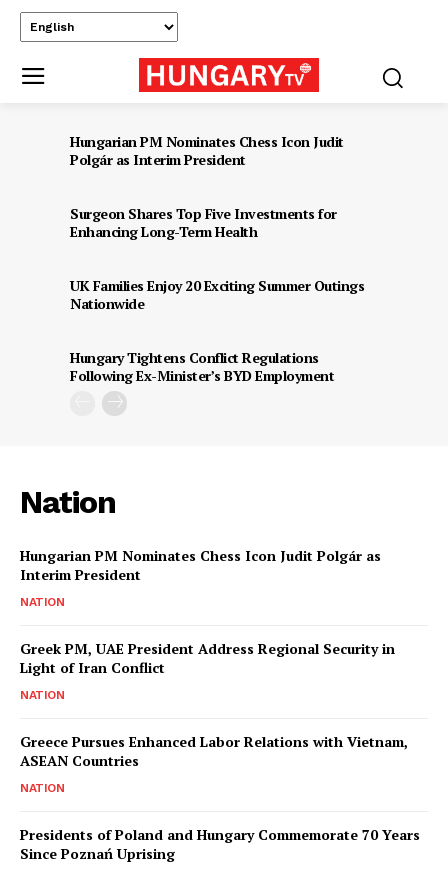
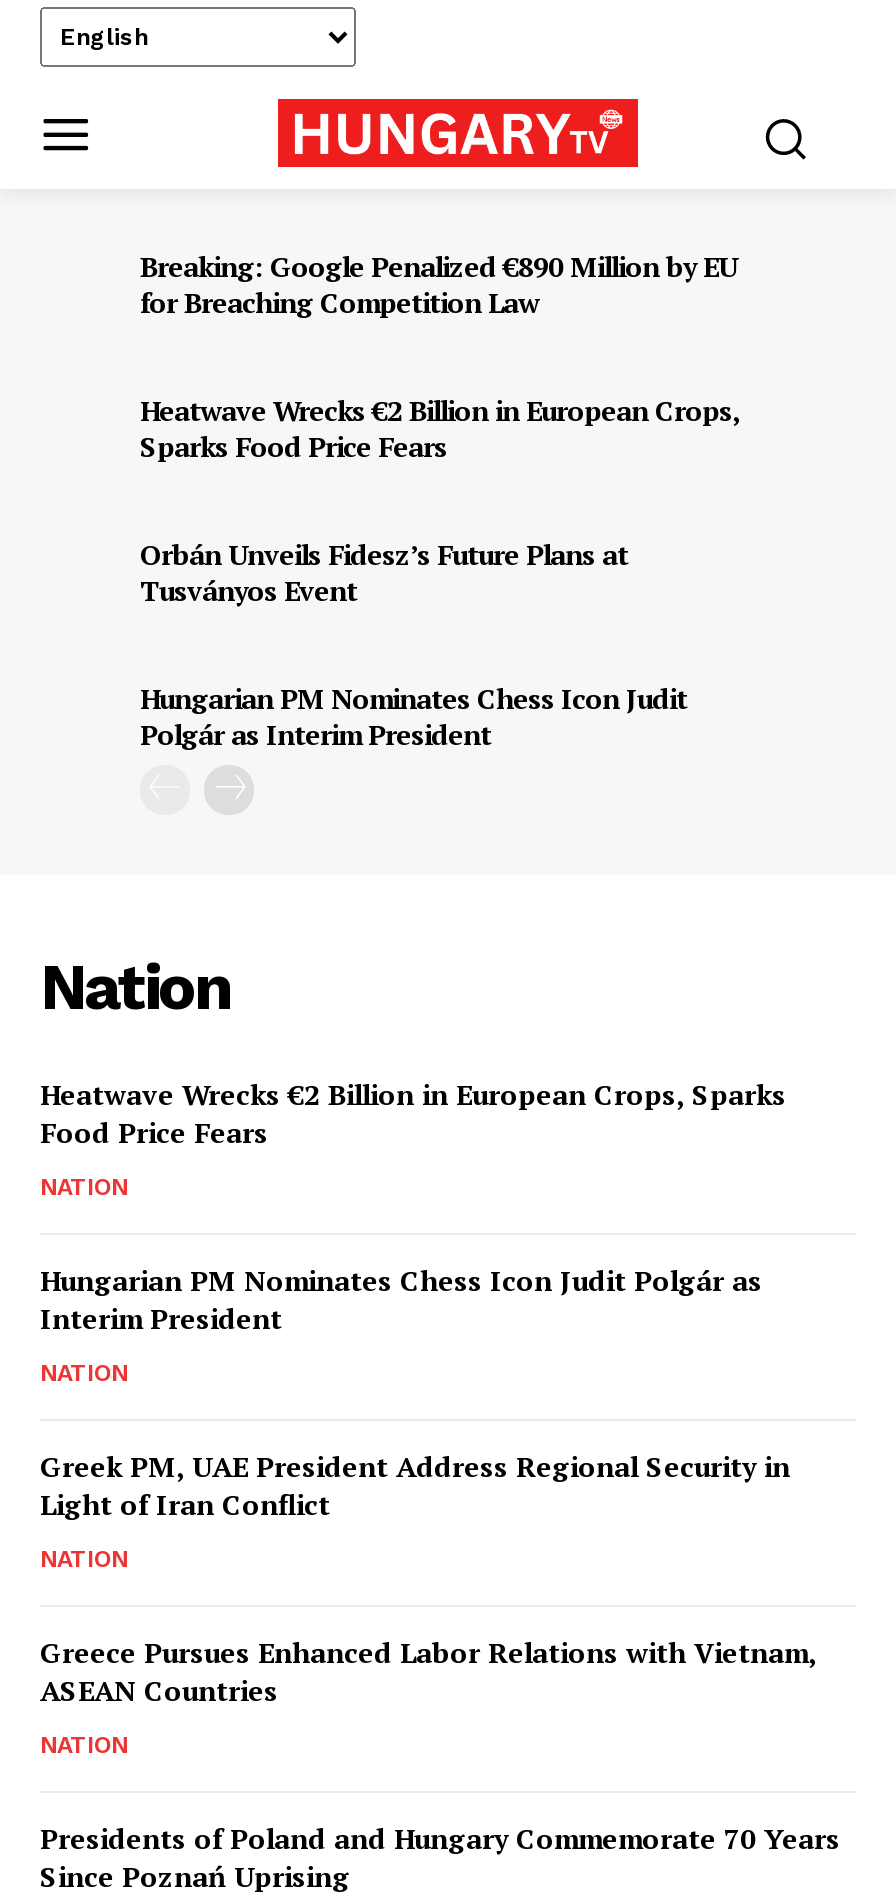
none -> [140,246,739,608] Breaking: Google Penalized €890 Million by EU | for Breaching Competition Law | Heatwave Wrecks €2 Billion in European Crops, | Sparks Food Price Fears | Orbán Unveils Fidesz’s Future Plans at | Tusványos Event
moved [70,132,343,169] -> [140,678,687,752]: Hungarian PM Nominates Chess Icon Judit | Polgár as Interim President
[70,204,364,385] Surgeon Shares Top Five Investments for | Enhancing Long-Term Health | UK Families Enjoy 20 Exciting Summer Outings | Nationwide | Hungary Tightens Conflict Regulations | Following Ex-Minister’s BYD Employment -> none
none -> [40,1074,786,1200] Heatwave Wrecks €2 Billion in European Crops, Sparks | Food Price Fears | NATION

